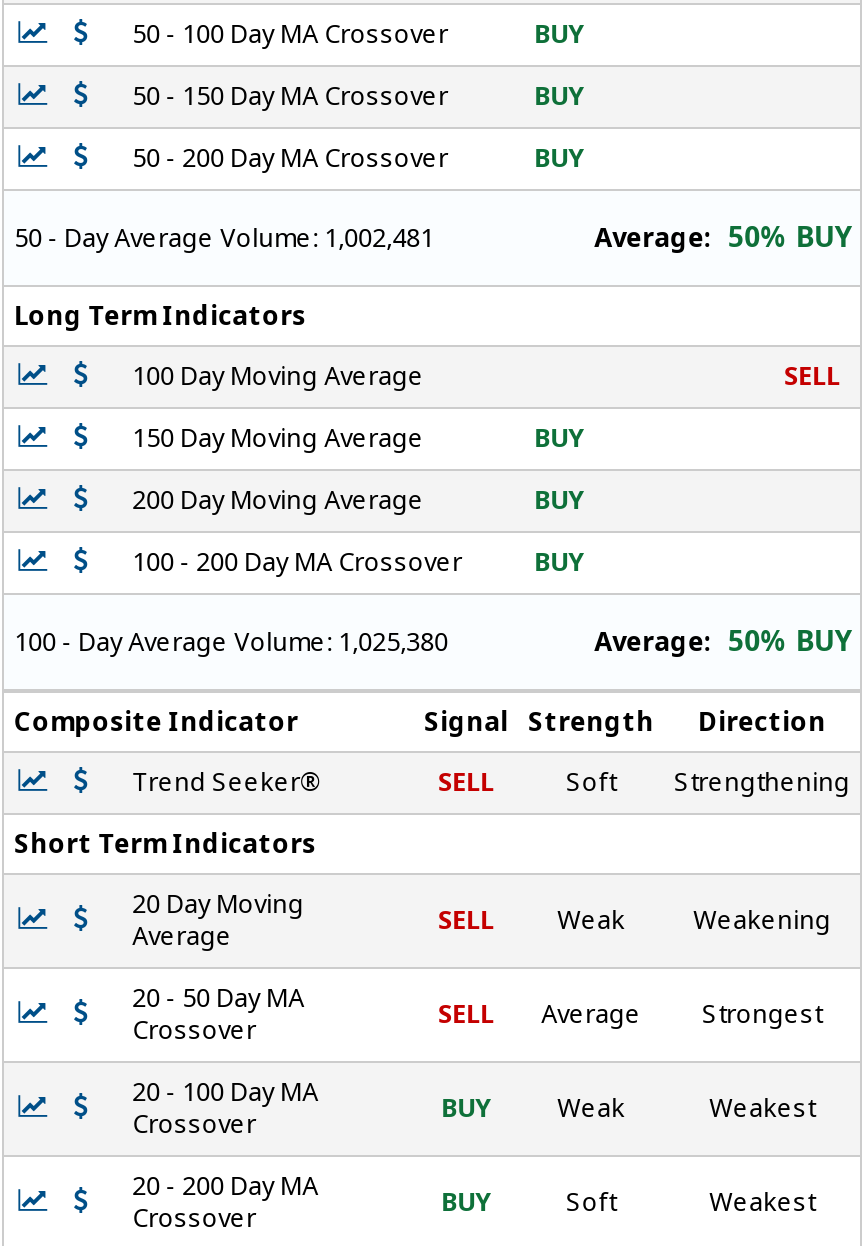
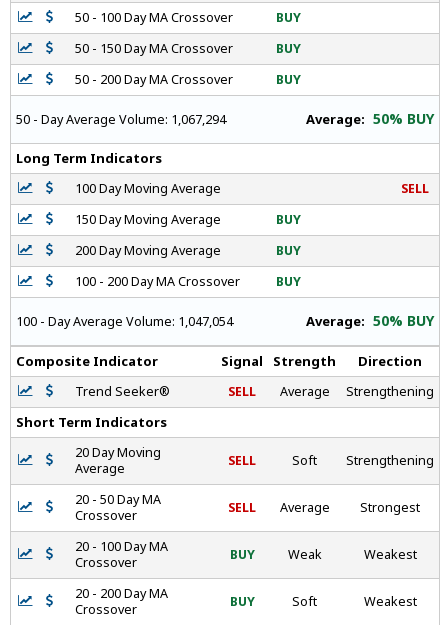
[14,222,434,256] 50 - Day Average Volume: 1,002,481 -> [16,111,226,128] 50 - Day Average Volume: 1,067,294
[14,626,448,660] 100 - Day Average Volume: 1,025,380 -> [16,313,233,330] 100 - Day Average Volume: 1,047,054
[566,766,616,800] Soft -> [280,383,330,400] Average
[557,904,831,938] Weak | Weakening -> [292,452,434,469] Soft | Strengthening

